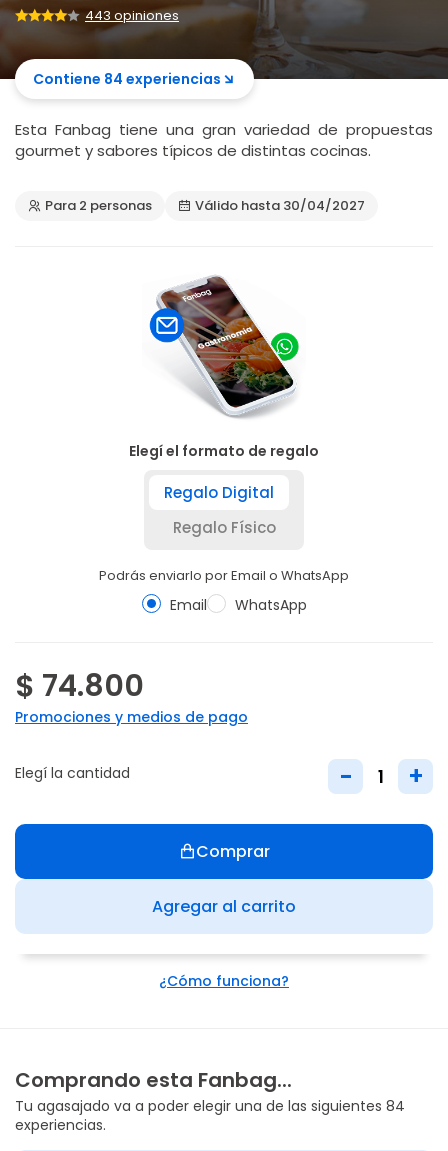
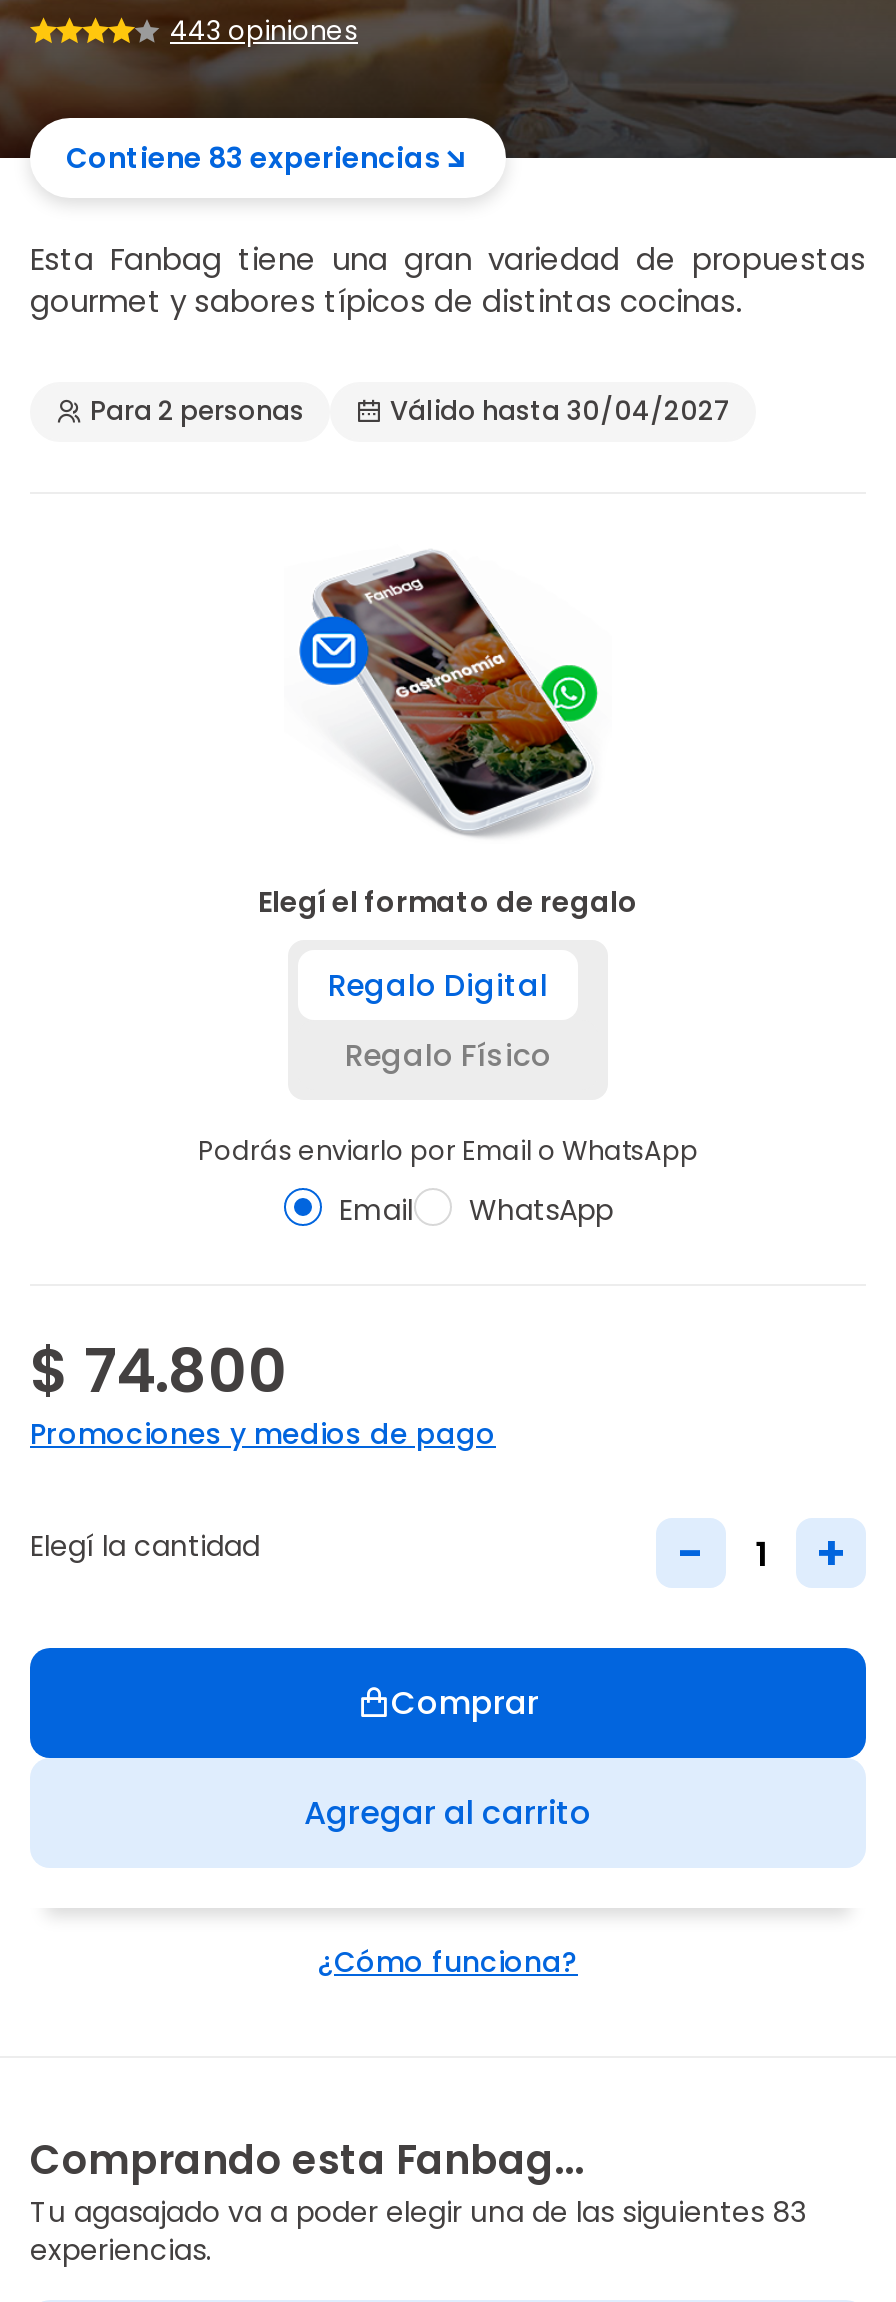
[33,69,221,89] Contiene 84 experiencias -> [66,138,440,178] Contiene 83 experiencias
[15,1096,405,1116] Tu agasajado va a poder elegir una de las siguientes 84 -> [30,2192,806,2232] Tu agasajado va a poder elegir una de las siguientes 83

